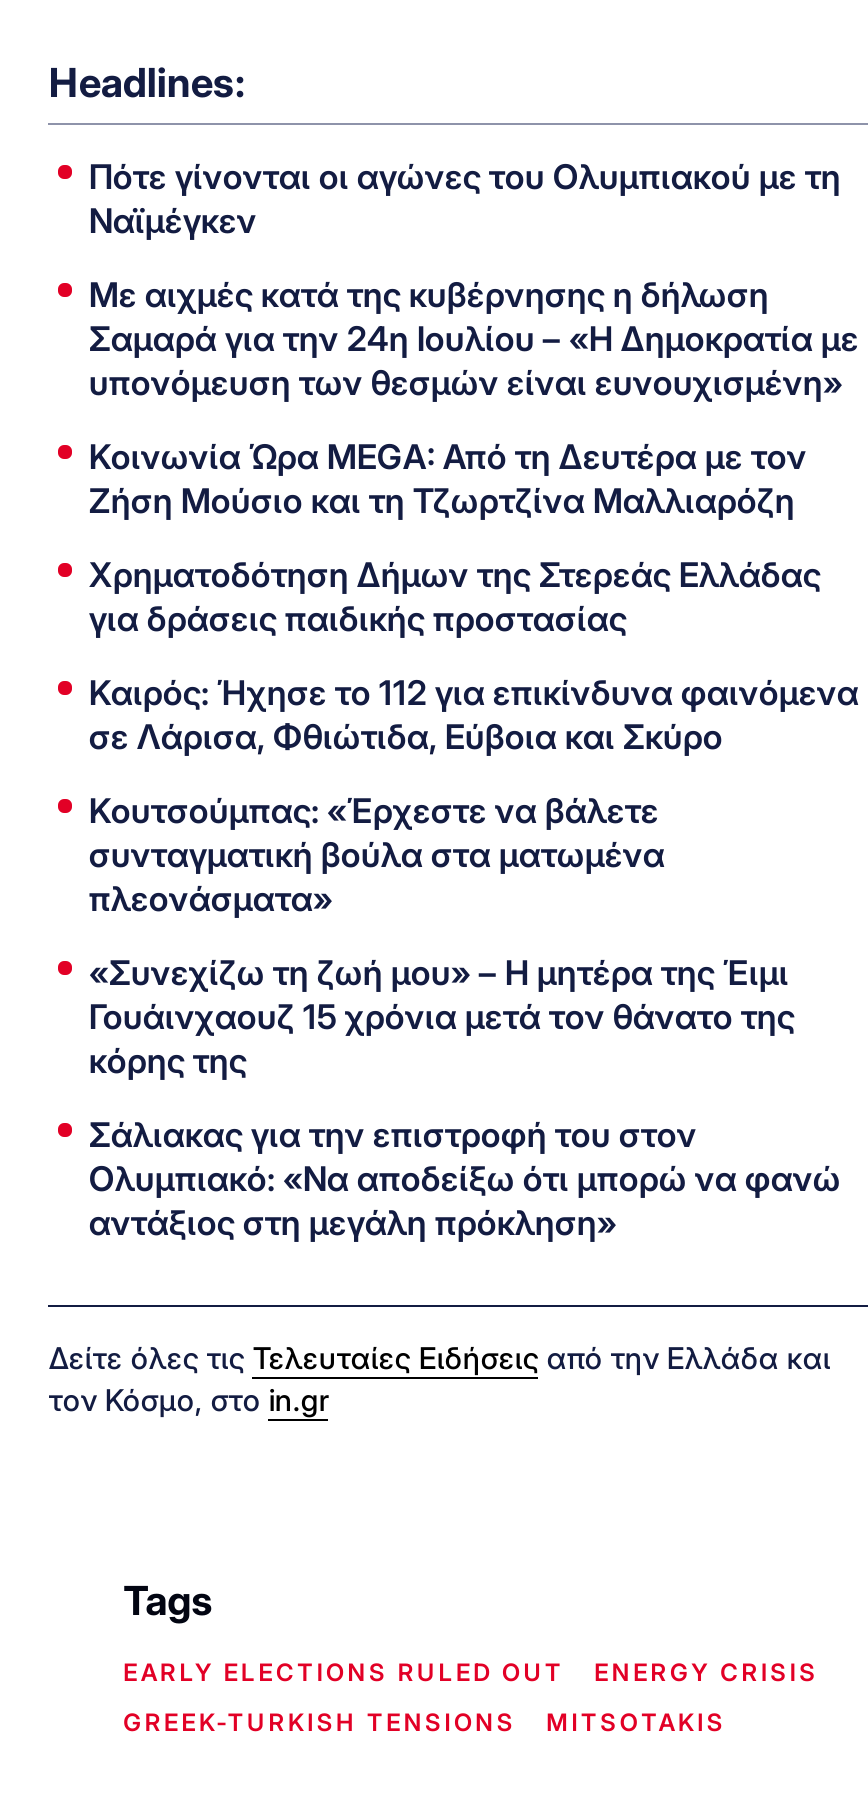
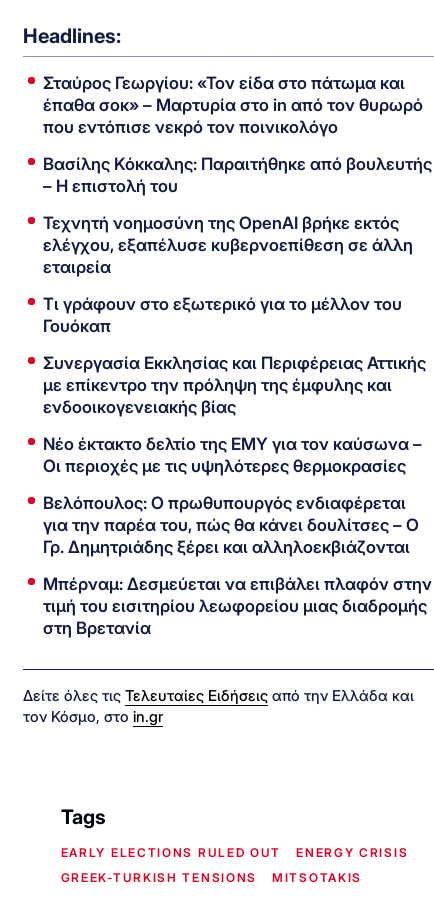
[89,157,841,241] Πότε γίνονται οι αγώνες του Ολυμπιακού με τη | Ναϊμέγκεν -> [43,73,423,137] Σταύρος Γεωργίου: «Τον είδα στο πάτωμα και | έπαθα σοκ» – Μαρτυρία στο in από τον θυρωρό | που εντόπισε νεκρό τον ποινικολόγο
[89,275,859,403] Με αιχμές κατά της κυβέρνησης η δήλωση | Σαμαρά για την 24η Ιουλίου – «Η Δημοκρατία με | υπονόμευση των θεσμών είναι ευνουχισμένη» -> [43,154,432,196] Βασίλης Κόκκαλης: Παραιτήθηκε από βουλευτής | – Η επιστολή του
[89,437,807,521] Κοινωνία Ώρα MEGA: Από τη Δευτέρα με τον | Ζήση Μούσιο και τη Τζωρτζίνα Μαλλιαρόζη -> [43,213,413,277] Τεχνητή νοημοσύνη της OpenAI βρήκε εκτός | ελέγχου, εξαπέλυσε κυβερνοεπίθεση σε άλλη | εταιρεία
[89,555,821,639] Χρηματοδότηση Δήμων της Στερεάς Ελλάδας | για δράσεις παιδικής προστασίας -> [43,294,402,336] Τι γράφουν στο εξωτερικό για το μέλλον του | Γουόκαπ
[89,673,859,757] Καιρός: Ήχησε το 112 για επικίνδυνα φαινόμενα | σε Λάρισα, Φθιώτιδα, Εύβοια και Σκύρο -> [43,353,426,417] Συνεργασία Εκκλησίας και Περιφέρειας Αττικής | με επίκεντρο την πρόληψη της έμφυλης και | ενδοοικογενειακής βίας
[89,791,665,919] Κουτσούμπας: «Έρχεστε να βάλετε | συνταγματική βούλα στα ματωμένα | πλεονάσματα» -> [43,434,422,476] Νέο έκτακτο δελτίο της ΕΜΥ για τον καύσωνα – | Οι περιοχές με τις υψηλότερες θερμοκρασίες
[89,953,795,1081] «Συνεχίζω τη ζωή μου» – Η μητέρα της Έιμι | Γουάινχαουζ 15 χρόνια μετά τον θάνατο της | κόρης της -> [43,493,419,557] Βελόπουλος: Ο πρωθυπουργός ενδιαφέρεται | για την παρέα του, πώς θα κάνει δουλίτσες – Ο | Γρ. Δημητριάδης ξέρει και αλληλοεκβιάζονται
[89,1115,841,1243] Σάλιακας για την επιστροφή του στον | Ολυμπιακό: «Να αποδείξω ότι μπορώ να φανώ | αντάξιος στη μεγάλη πρόκληση» -> [43,574,432,638] Μπέρναμ: Δεσμεύεται να επιβάλει πλαφόν στην | τιμή του εισιτηρίου λεωφορείου μιας διαδρομής | στη Βρετανία

